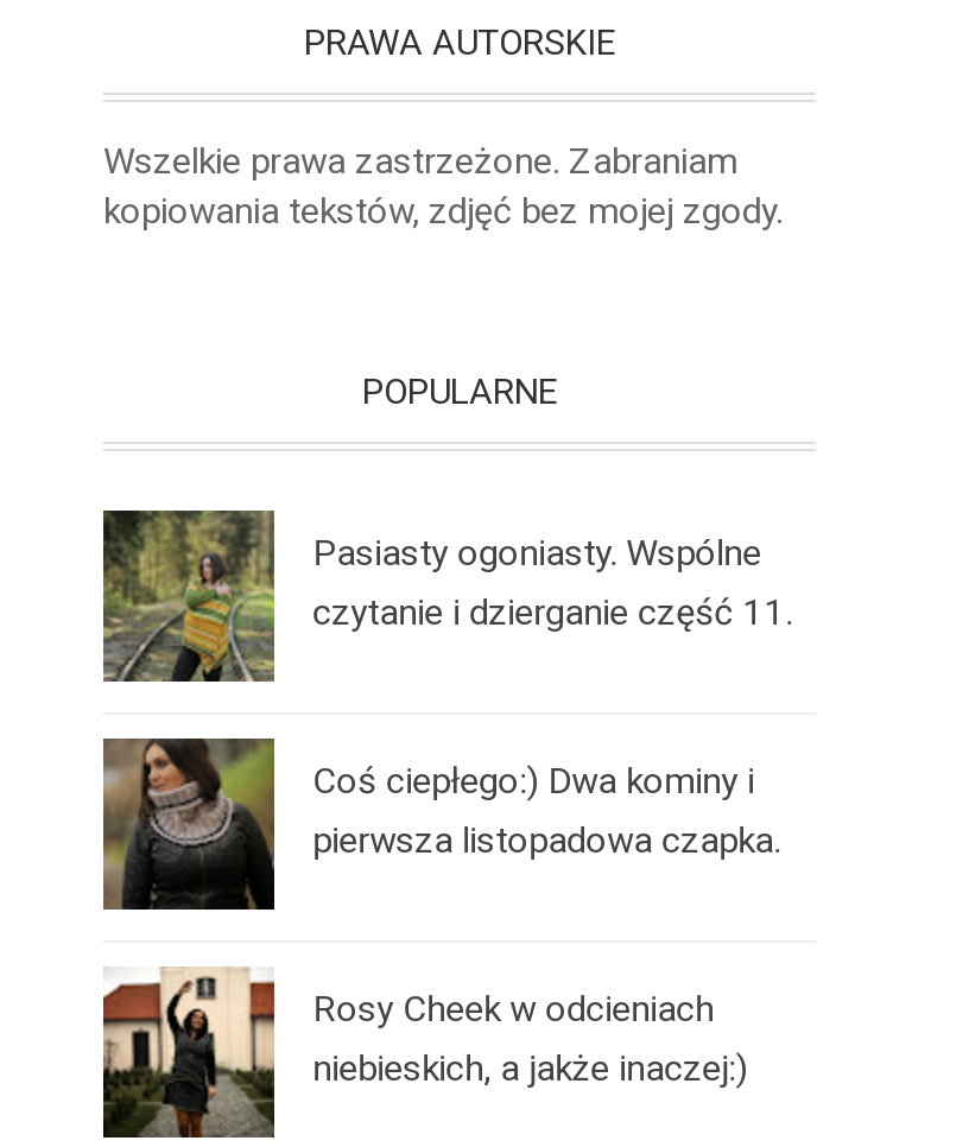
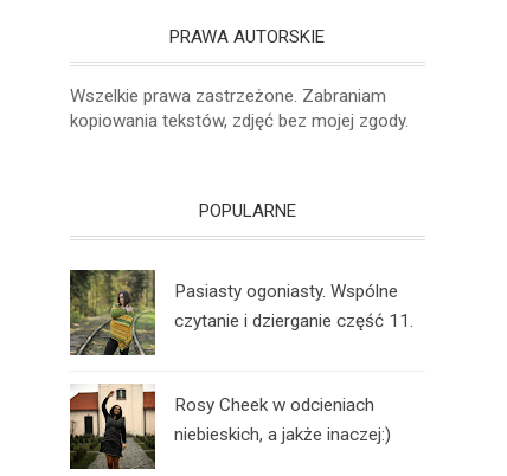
[103,736,780,912] [image] | Coś ciepłego:) Dwa kominy i | pierwsza listopadowa czapka. -> none

